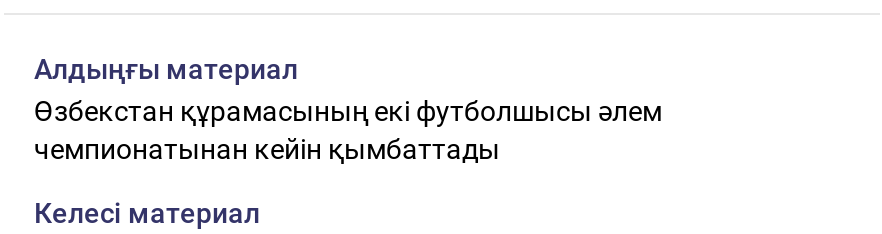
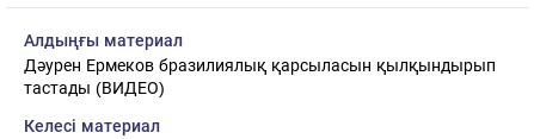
[34,94,662,164] Өзбекстан құрамасының екі футболшысы әлем | чемпионатынан кейін қымбаттады -> [24,56,496,98] Дәурен Ермеков бразилиялық қарсыласын қылқындырып | тастады (ВИДЕО)

